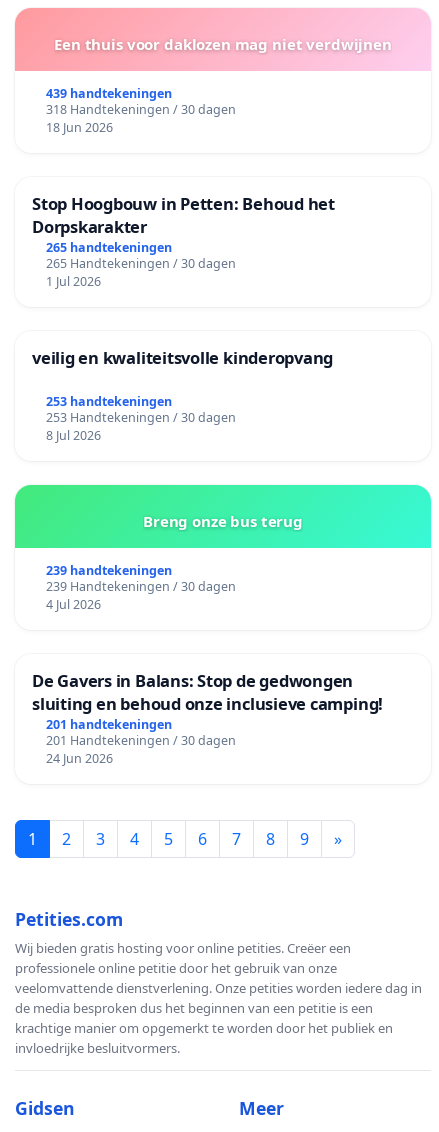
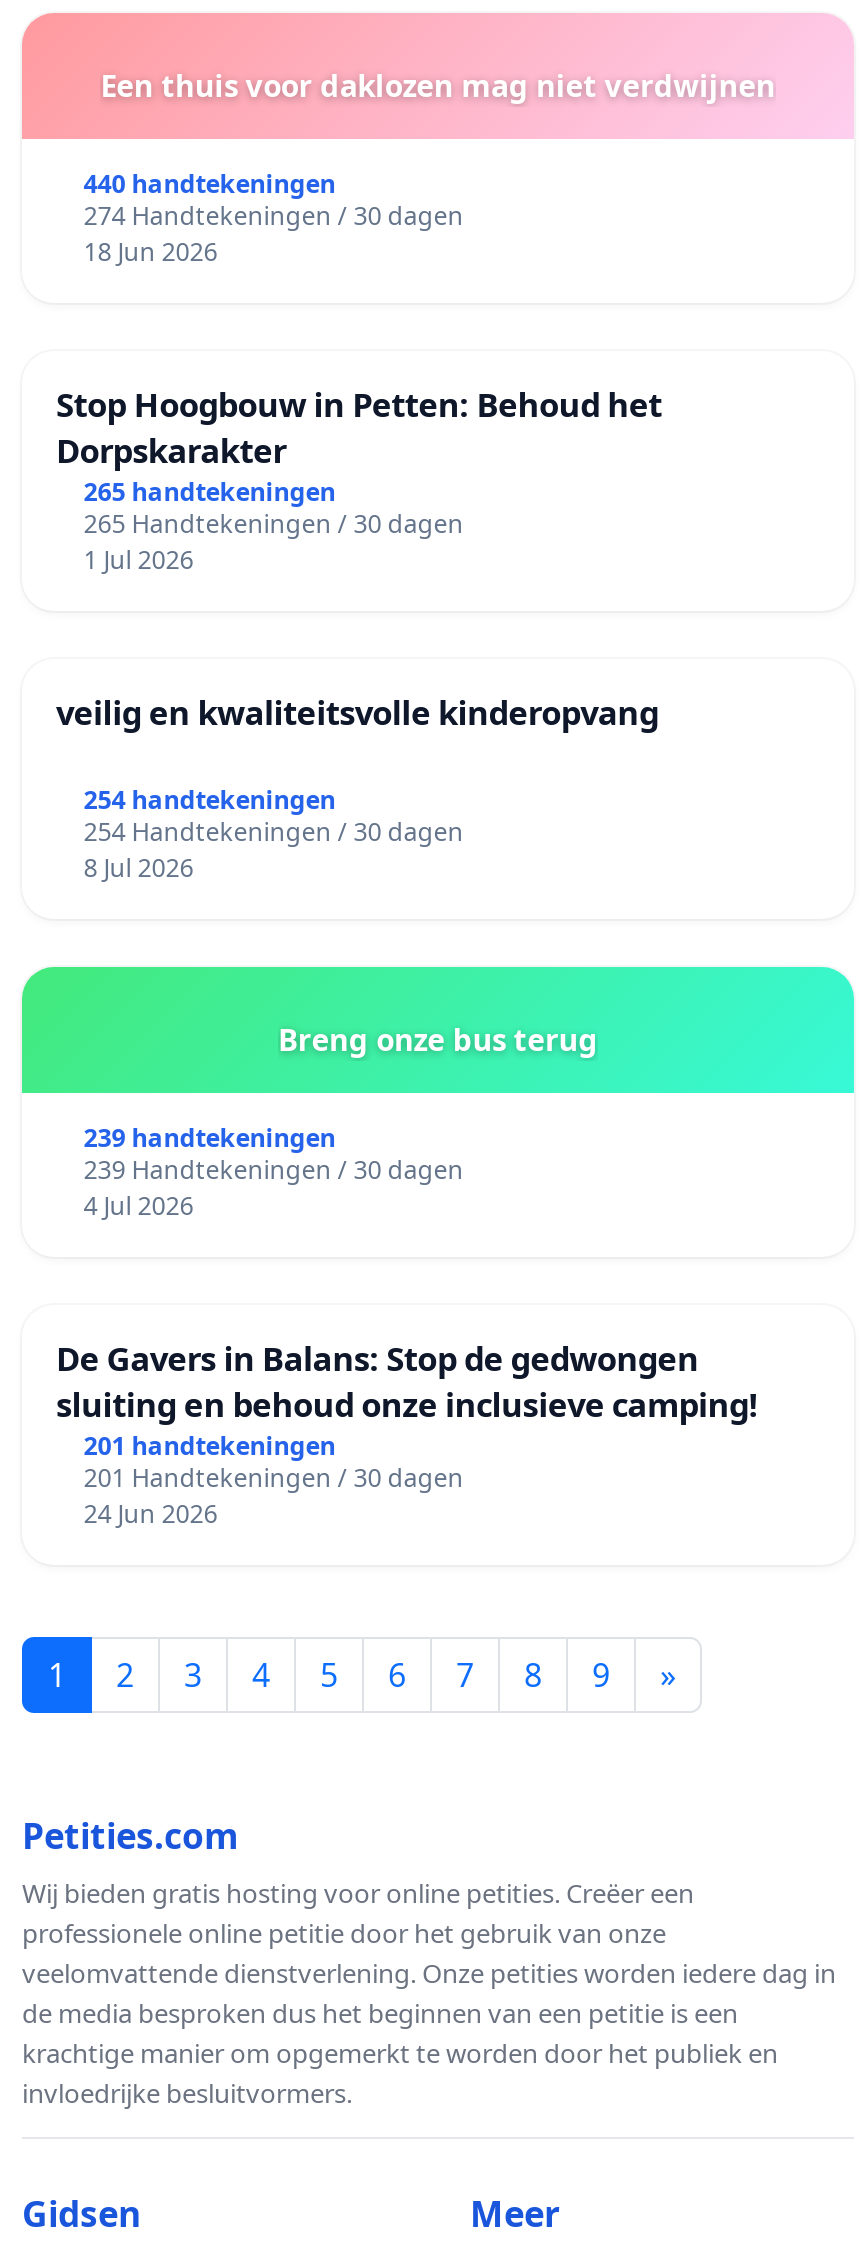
[46,85,172,102] 439 handtekeningen -> [84,168,336,202] 440 handtekeningen
[46,101,236,118] 318 Handtekeningen / 30 dagen -> [84,200,464,234] 274 Handtekeningen / 30 dagen
[46,393,172,410] 253 handtekeningen -> [84,783,336,817] 254 handtekeningen
[46,409,236,426] 253 Handtekeningen / 30 dagen -> [84,815,464,849] 254 Handtekeningen / 30 dagen

